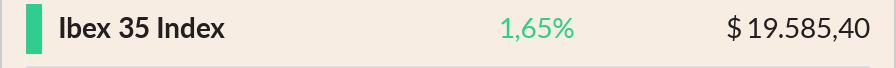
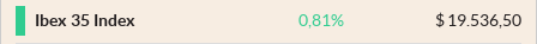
[499,12,575,44] 1,65% -> [299,10,344,29] 0,81%
[726,12,870,44] $ 19.585,40 -> [435,10,521,29] $ 19.536,50

